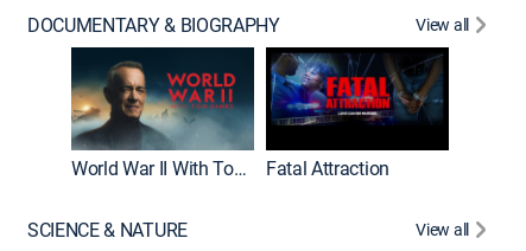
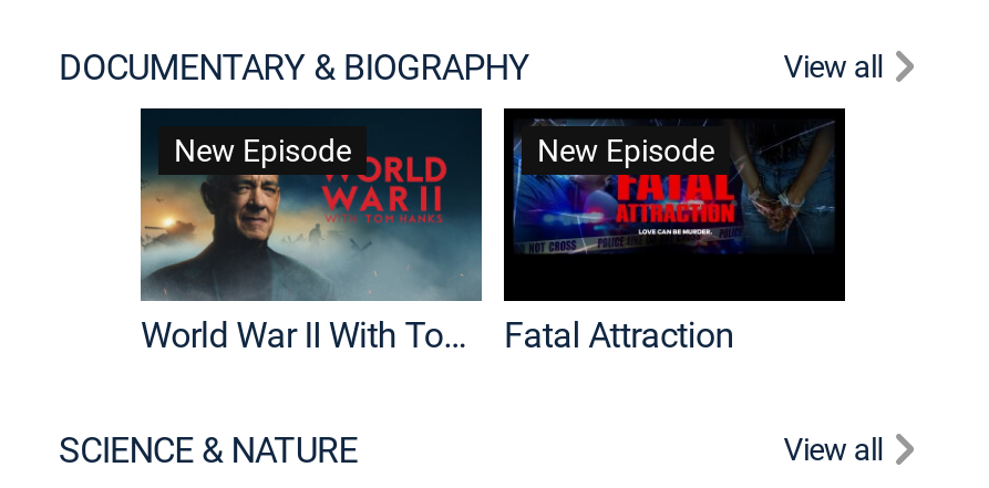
none -> [174,129,351,171] New Episode
none -> [537,129,714,171] New Episode

